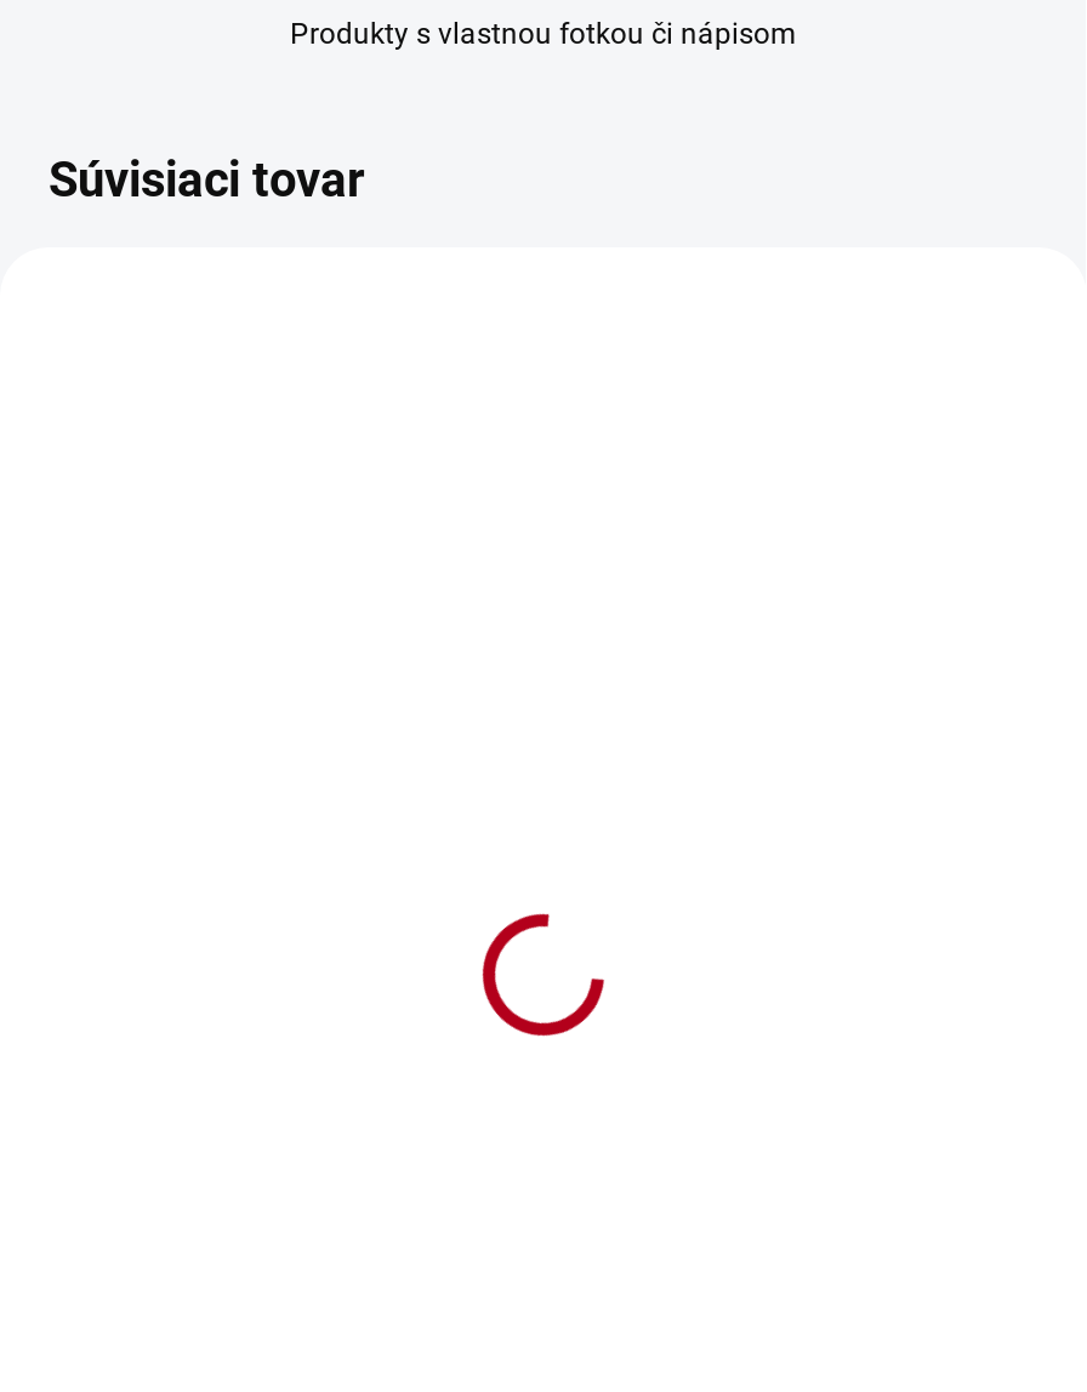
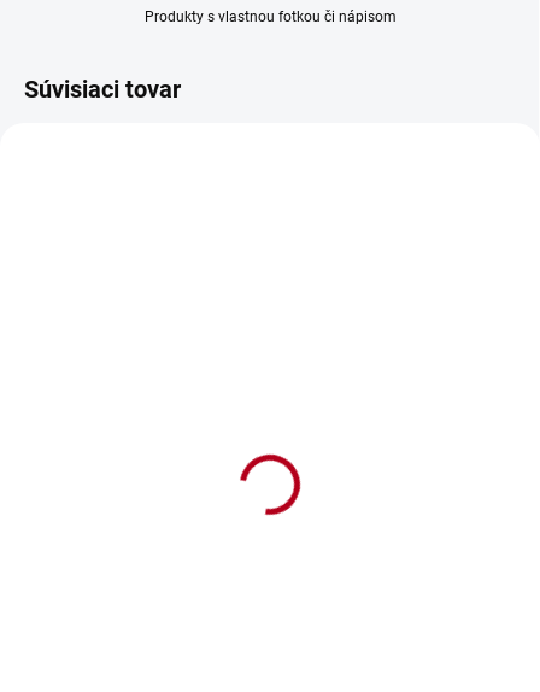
[478,912,607,1038] [image] -> [239,453,303,515] [image]

